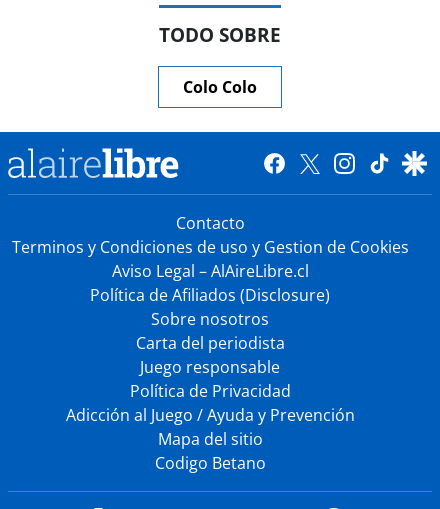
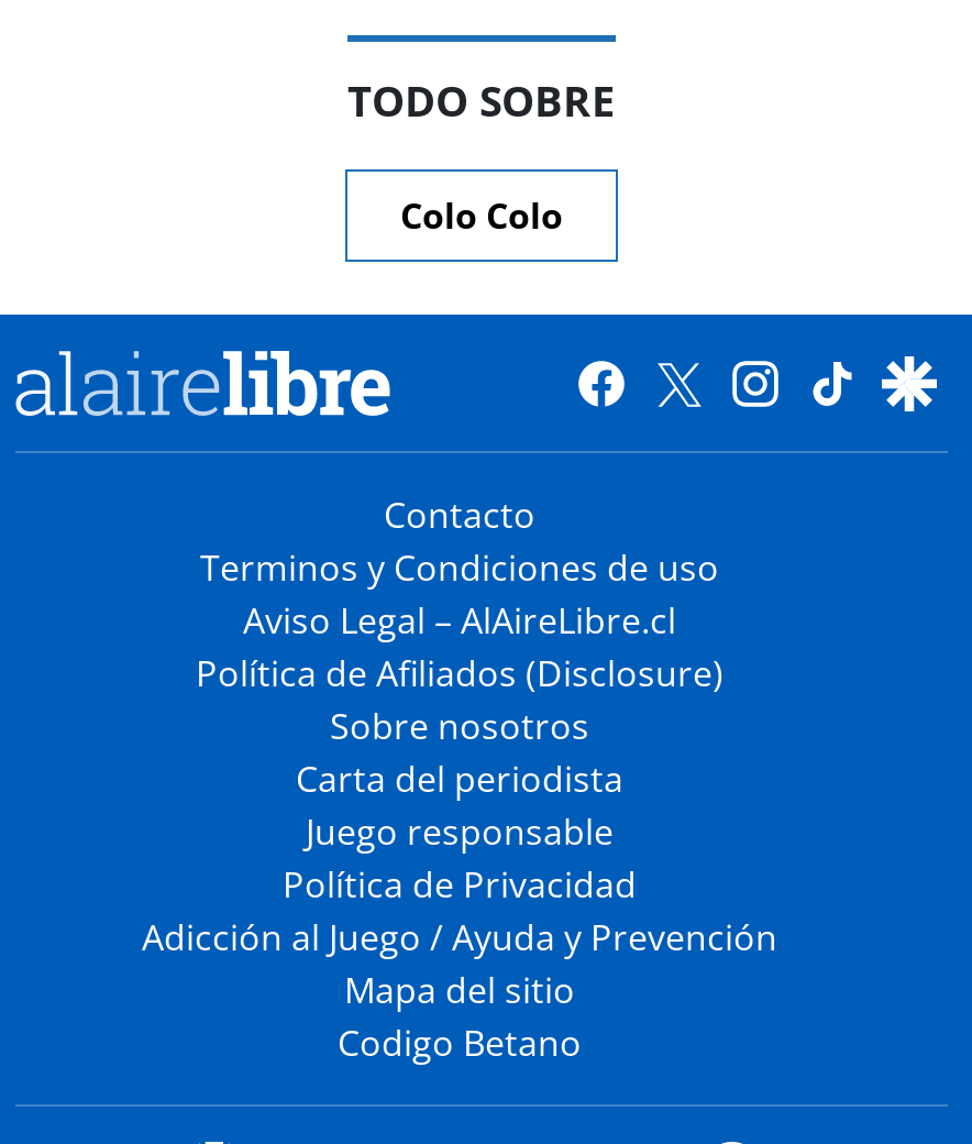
[11,236,408,258] Terminos y Condiciones de uso y Gestion de Cookies -> [200,543,719,591] Terminos y Condiciones de uso

